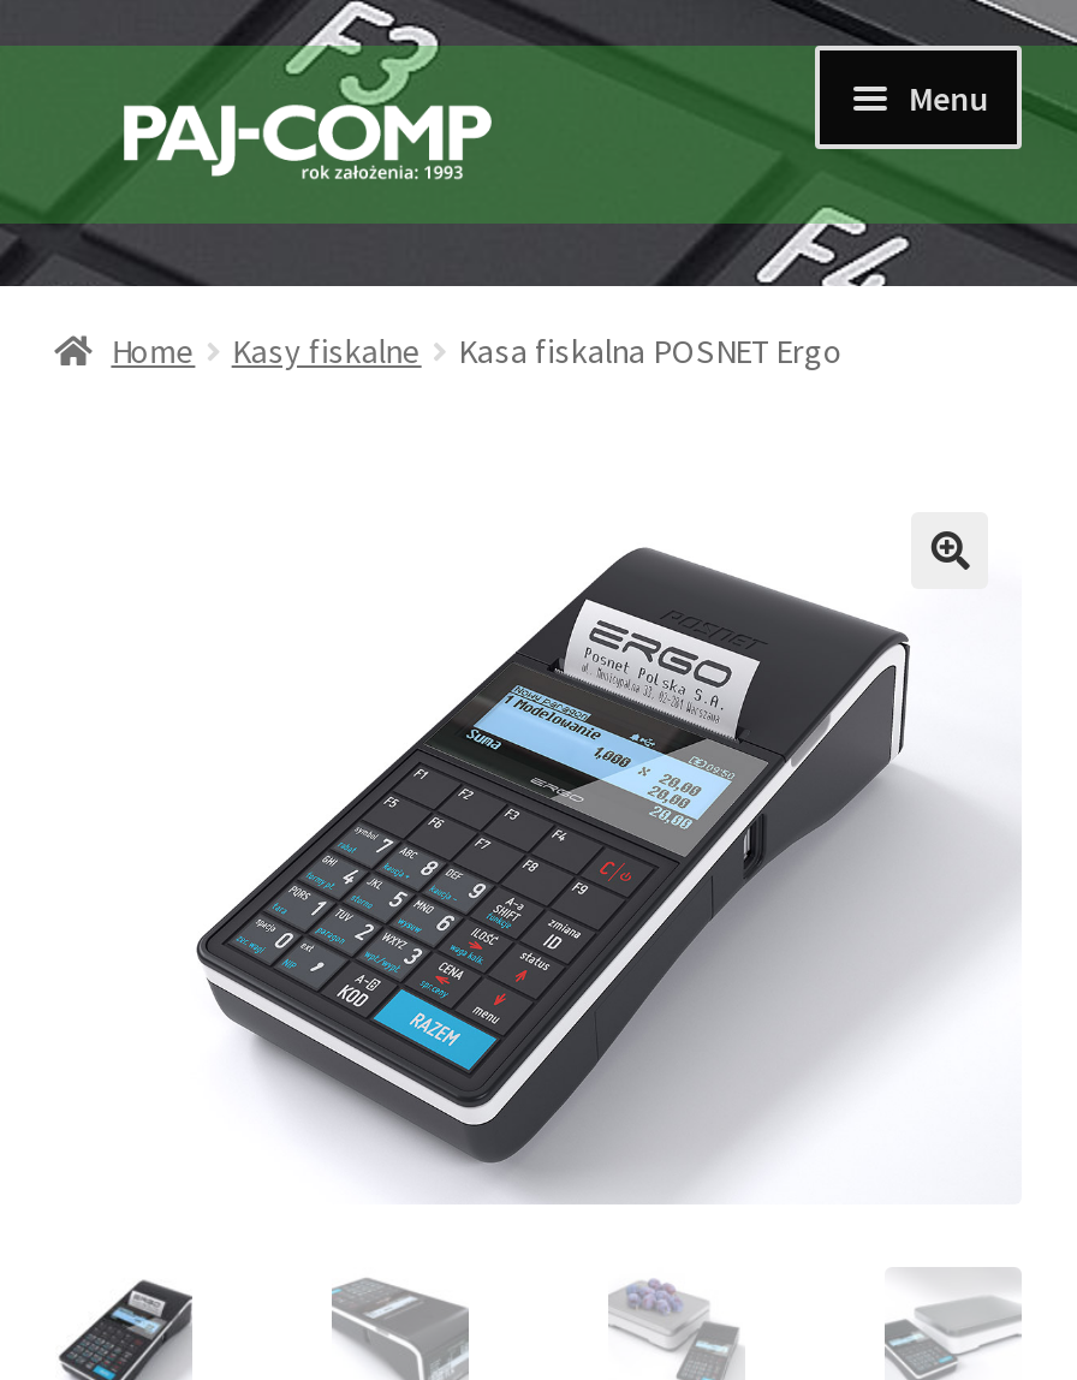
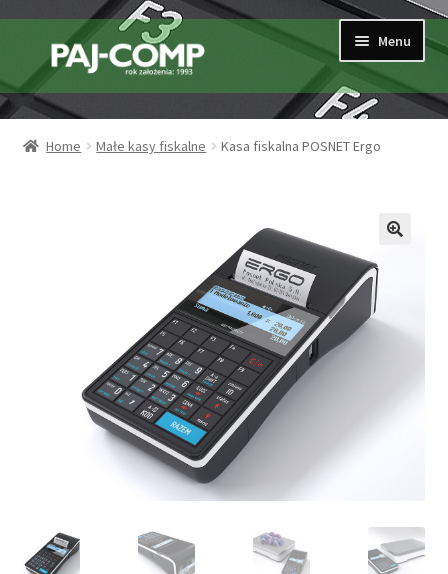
[232,330,421,374] Kasy fiskalne -> [96,137,206,155] Małe kasy fiskalne

